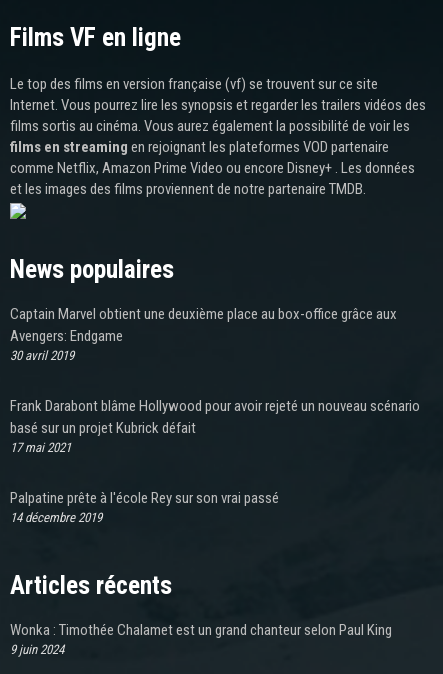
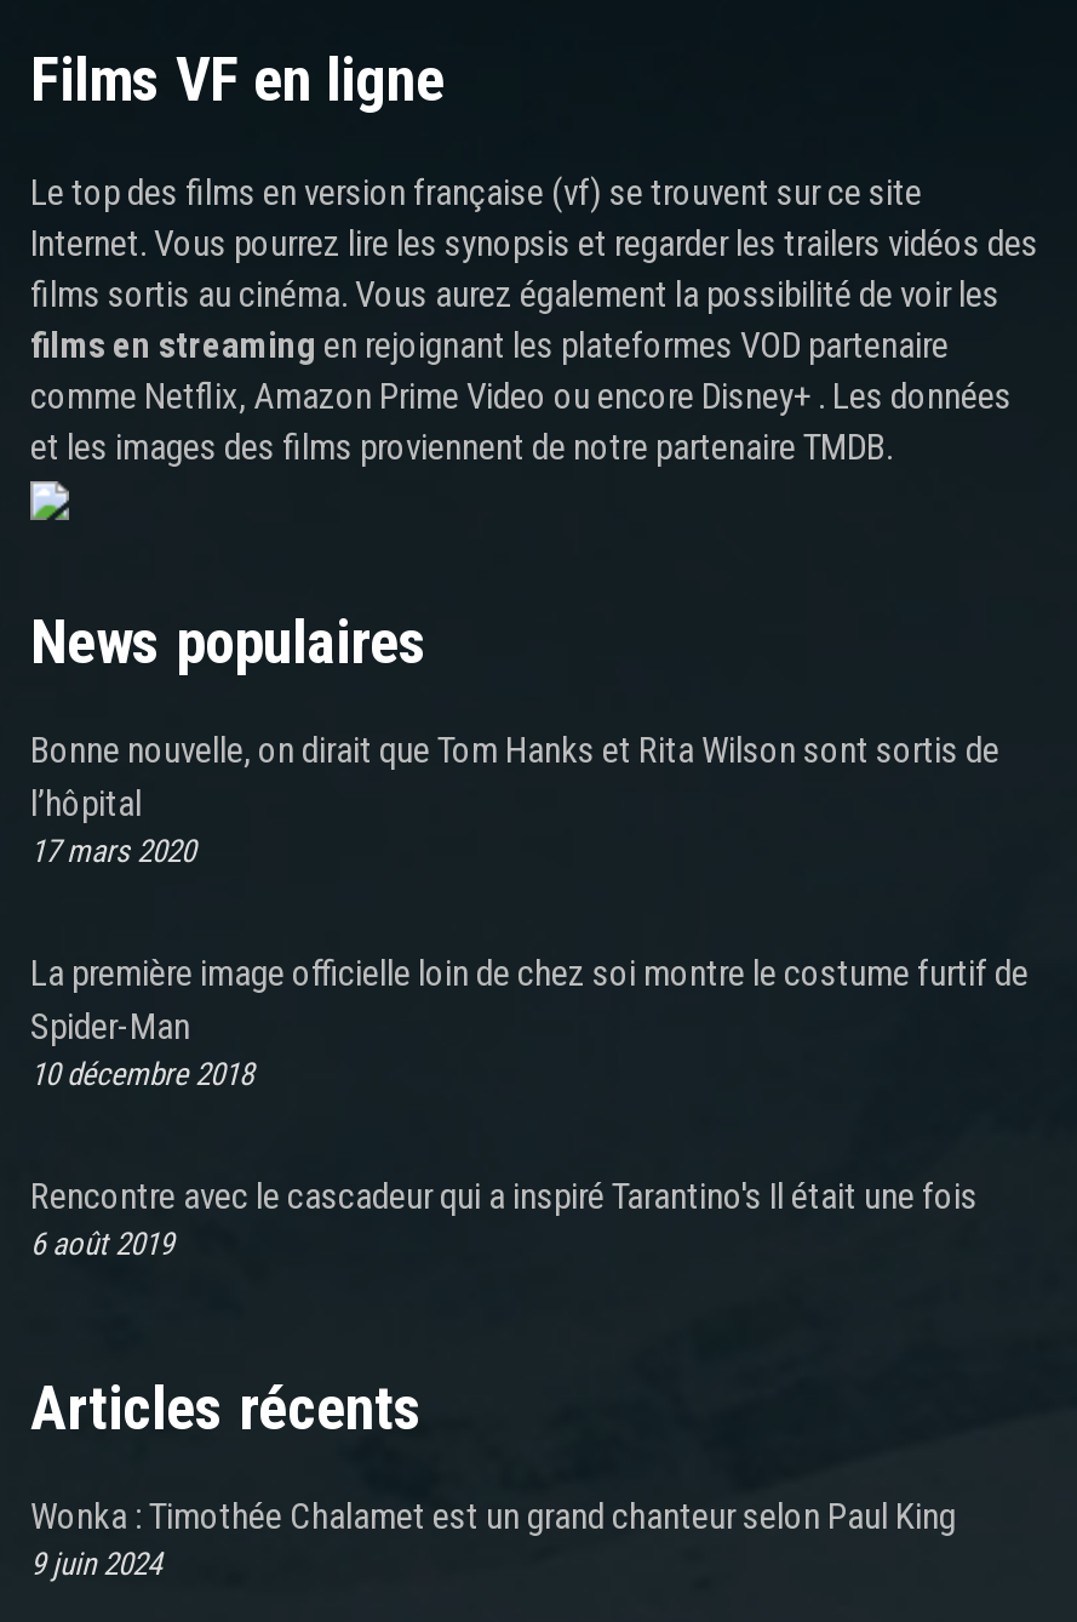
[10,305,397,363] Captain Marvel obtient une deuxième place au box-office grâce aux | Avengers: Endgame | 30 avril 2019 -> [30,728,999,868] Bonne nouvelle, on dirait que Tom Hanks et Rita Wilson sont sortis de | l’hôpital | 17 mars 2020
[10,397,420,455] Frank Darabont blâme Hollywood pour avoir rejeté un nouveau scénario | basé sur un projet Kubrick défait | 17 mai 2021 -> [30,951,1029,1092] La première image officielle loin de chez soi montre le costume furtif de | Spider-Man | 10 décembre 2018
[10,489,279,525] Palpatine prête à l'école Rey sur son vrai passé | 14 décembre 2019 -> [30,1174,978,1261] Rencontre avec le cascadeur qui a inspiré Tarantino's Il était une fois | 6 août 2019

